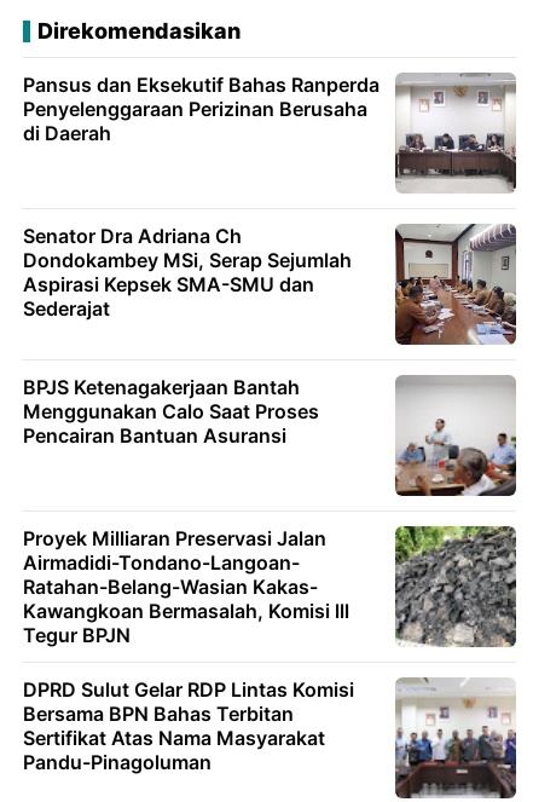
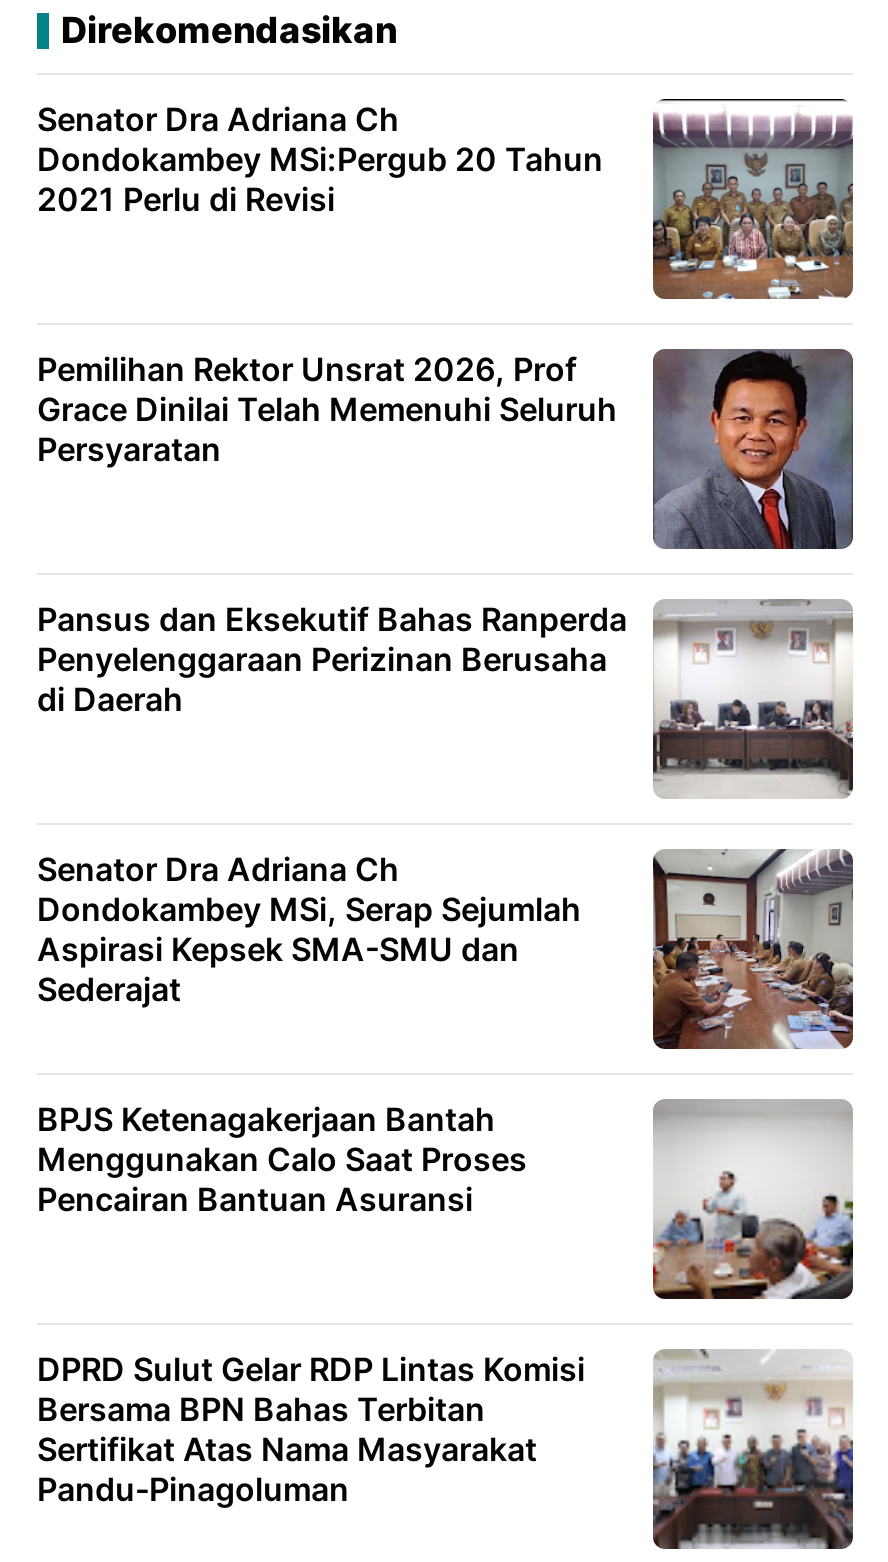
none -> [37,99,855,299] [image] | Senator Dra Adriana Ch | Dondokambey MSi:Pergub 20 Tahun | 2021 Perlu di Revisi
none -> [37,347,853,551] [image] | Pemilihan Rektor Unsrat 2026, Prof | Grace Dinilai Telah Memenuhi Seluruh | Persyaratan
moved [23,73,518,448] -> [37,599,857,1219]: [image] | Pansus dan Eksekutif Bahas Ranperda | Penyelenggaraan Perizinan Berusaha | ... | Menggunakan Calo Saat Proses | Pencairan Bantuan Asuransi
[23,526,517,647] [image] | Proyek Milliaran Preservasi Jalan | Airmadidi-Tondano-Langoan- | Ratahan-Belang-Wasian Kakas- | Kawangkoan Bermasalah, Komisi lll | Tegur BPJN -> none

